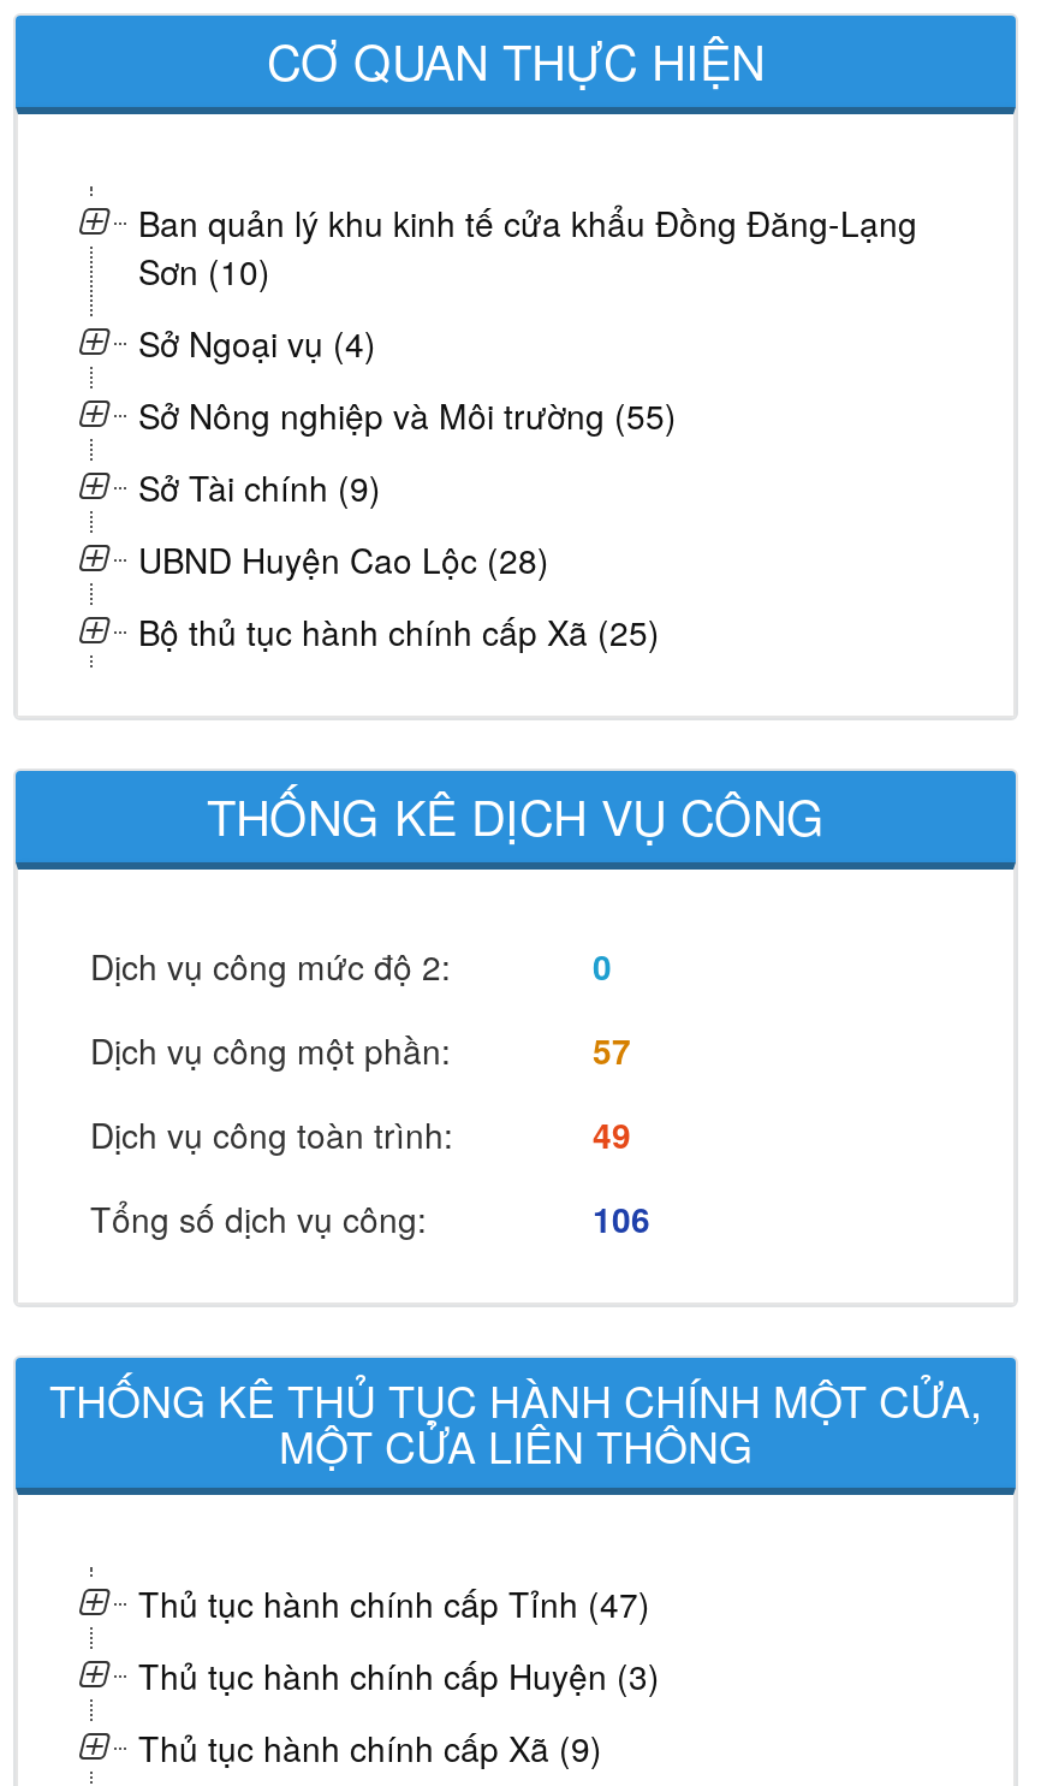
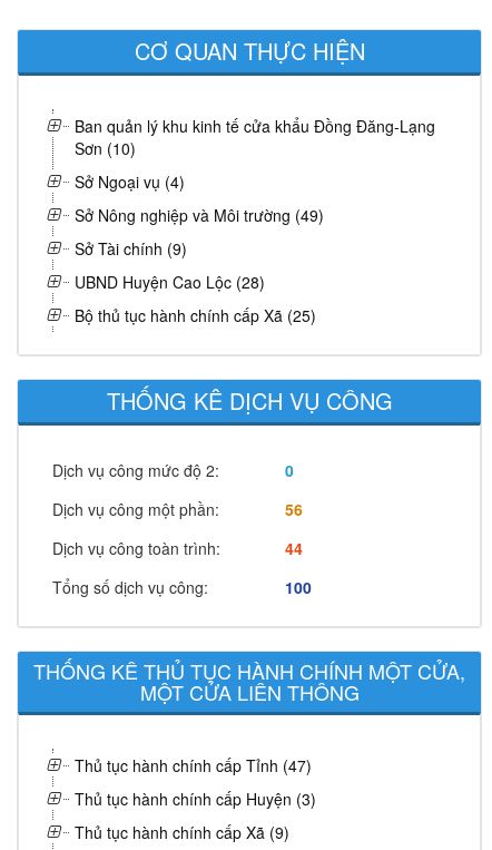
[138,391,677,439] Sở Nông nghiệp và Môi trường (55) -> [75,204,324,226] Sở Nông nghiệp và Môi trường (49)
[593,1026,631,1074] 57 -> [285,498,303,520] 56
[593,1110,631,1158] 49 -> [285,537,303,559] 44
[593,1194,650,1242] 106 -> [285,576,312,598] 100

